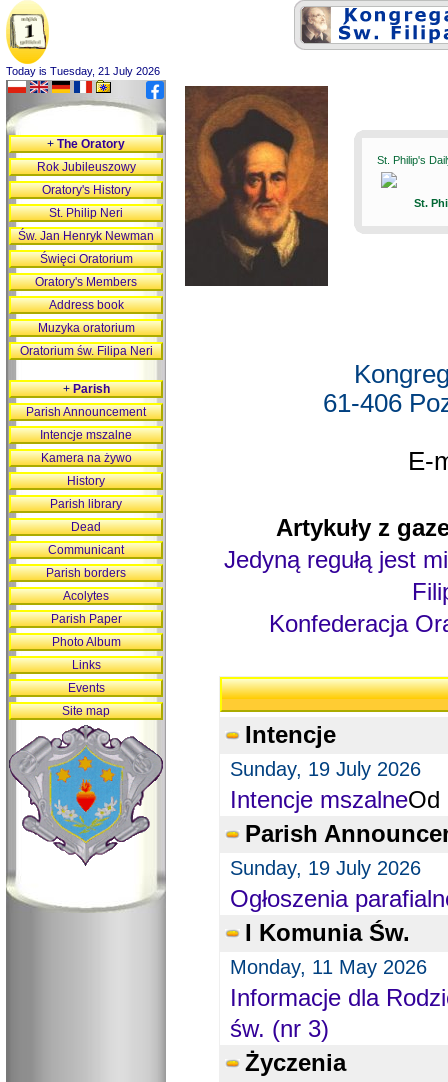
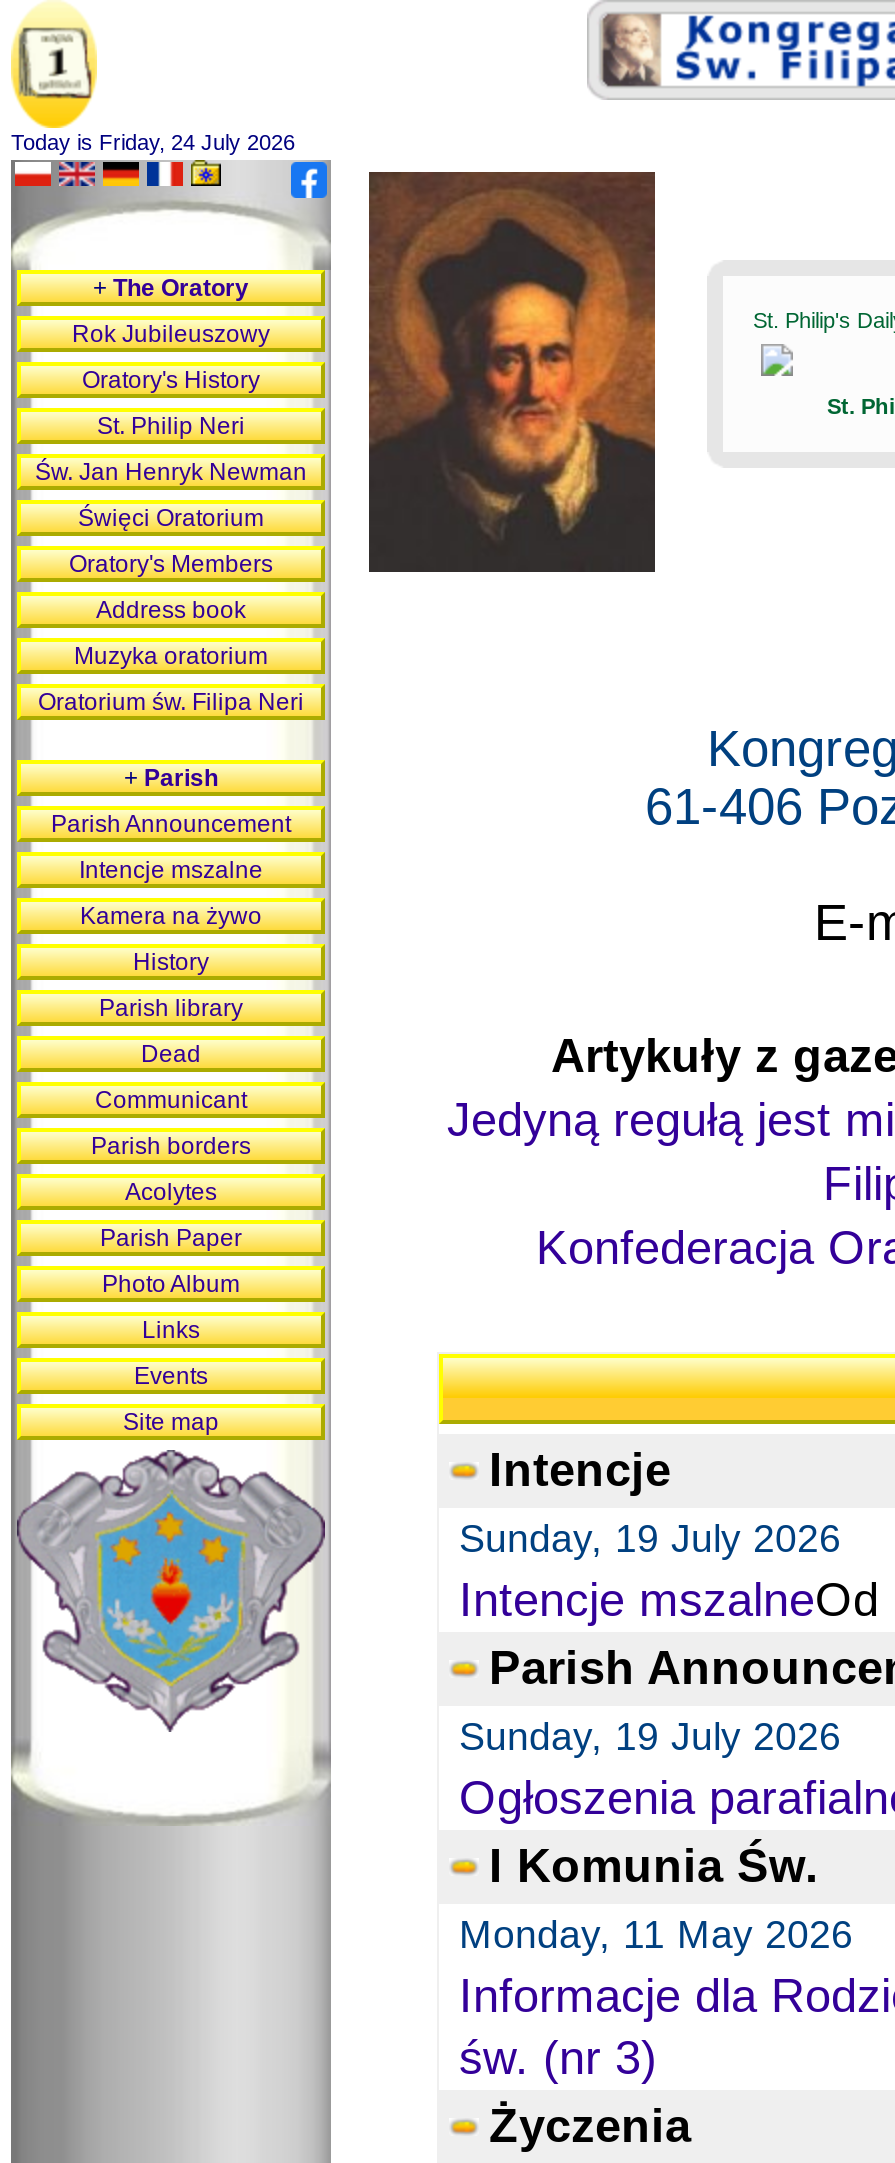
[6,65,160,77] Today is Tuesday, 21 July 2026 -> [11,130,295,154] Today is Friday, 24 July 2026

